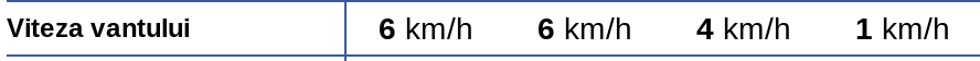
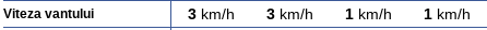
[379,11,473,46] 6 km/h -> [187,5,234,22] 3 km/h
[537,11,632,46] 6 km/h -> [266,5,313,22] 3 km/h
[696,11,791,46] 4 km/h -> [345,5,391,22] 1 km/h

